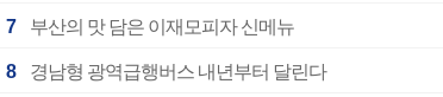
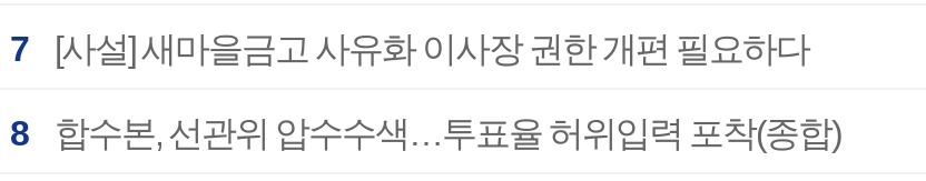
[30,17,294,37] 부산의 맛 담은 이재모피자 신메뉴 -> [55,30,809,68] [사설] 새마을금고 사유화 이사장 권한 개편 필요하다
[30,62,326,82] 경남형 광역급행버스 내년부터 달린다 -> [55,114,840,152] 합수본, 선관위 압수수색…투표율 허위입력 포착(종합)

